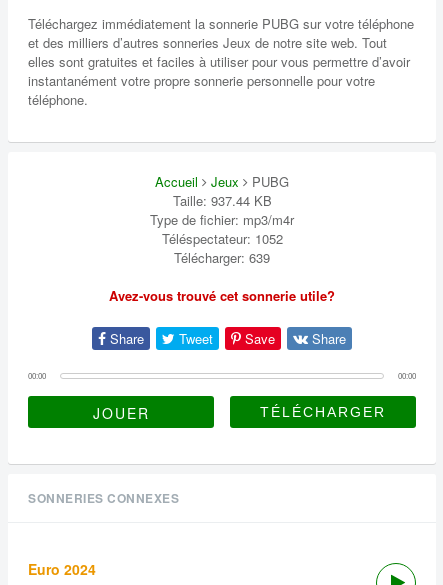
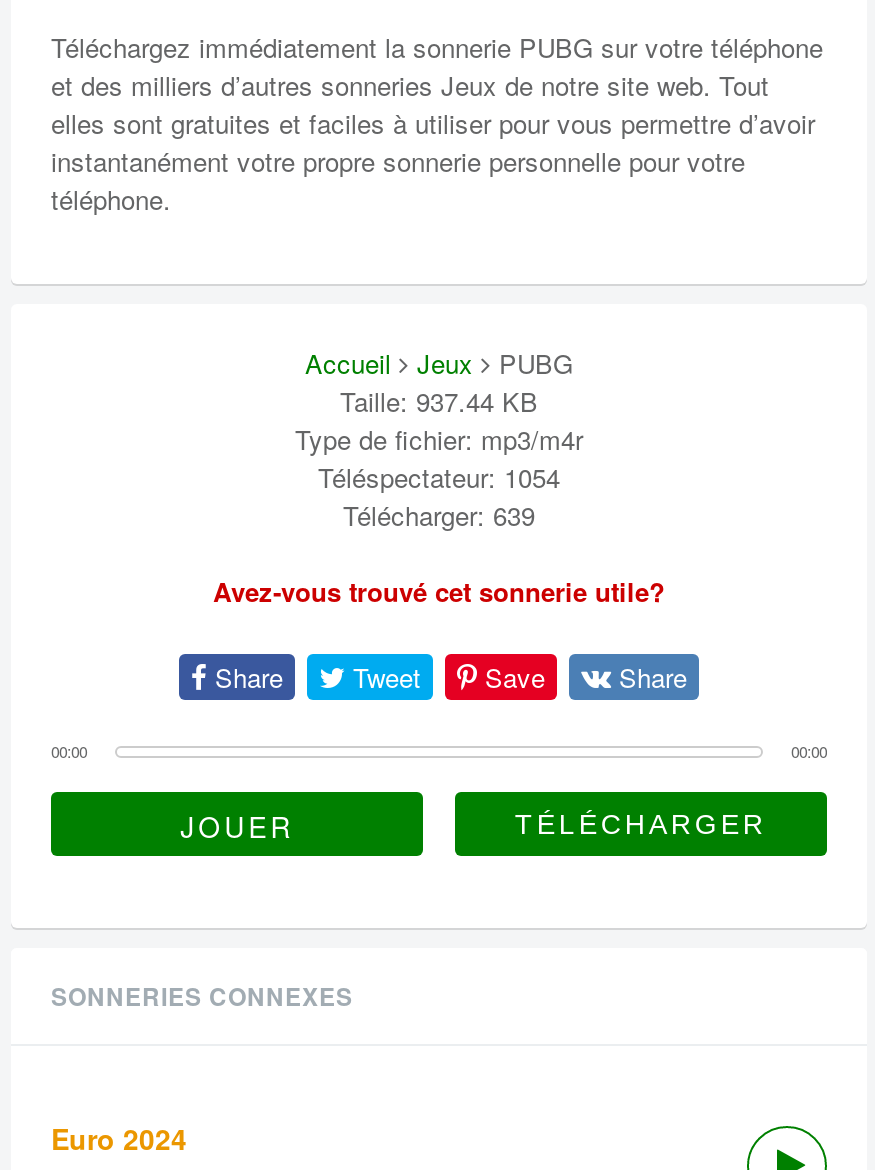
[161,229,282,248] Téléspectateur: 1052 -> [318,458,560,496] Téléspectateur: 1054

